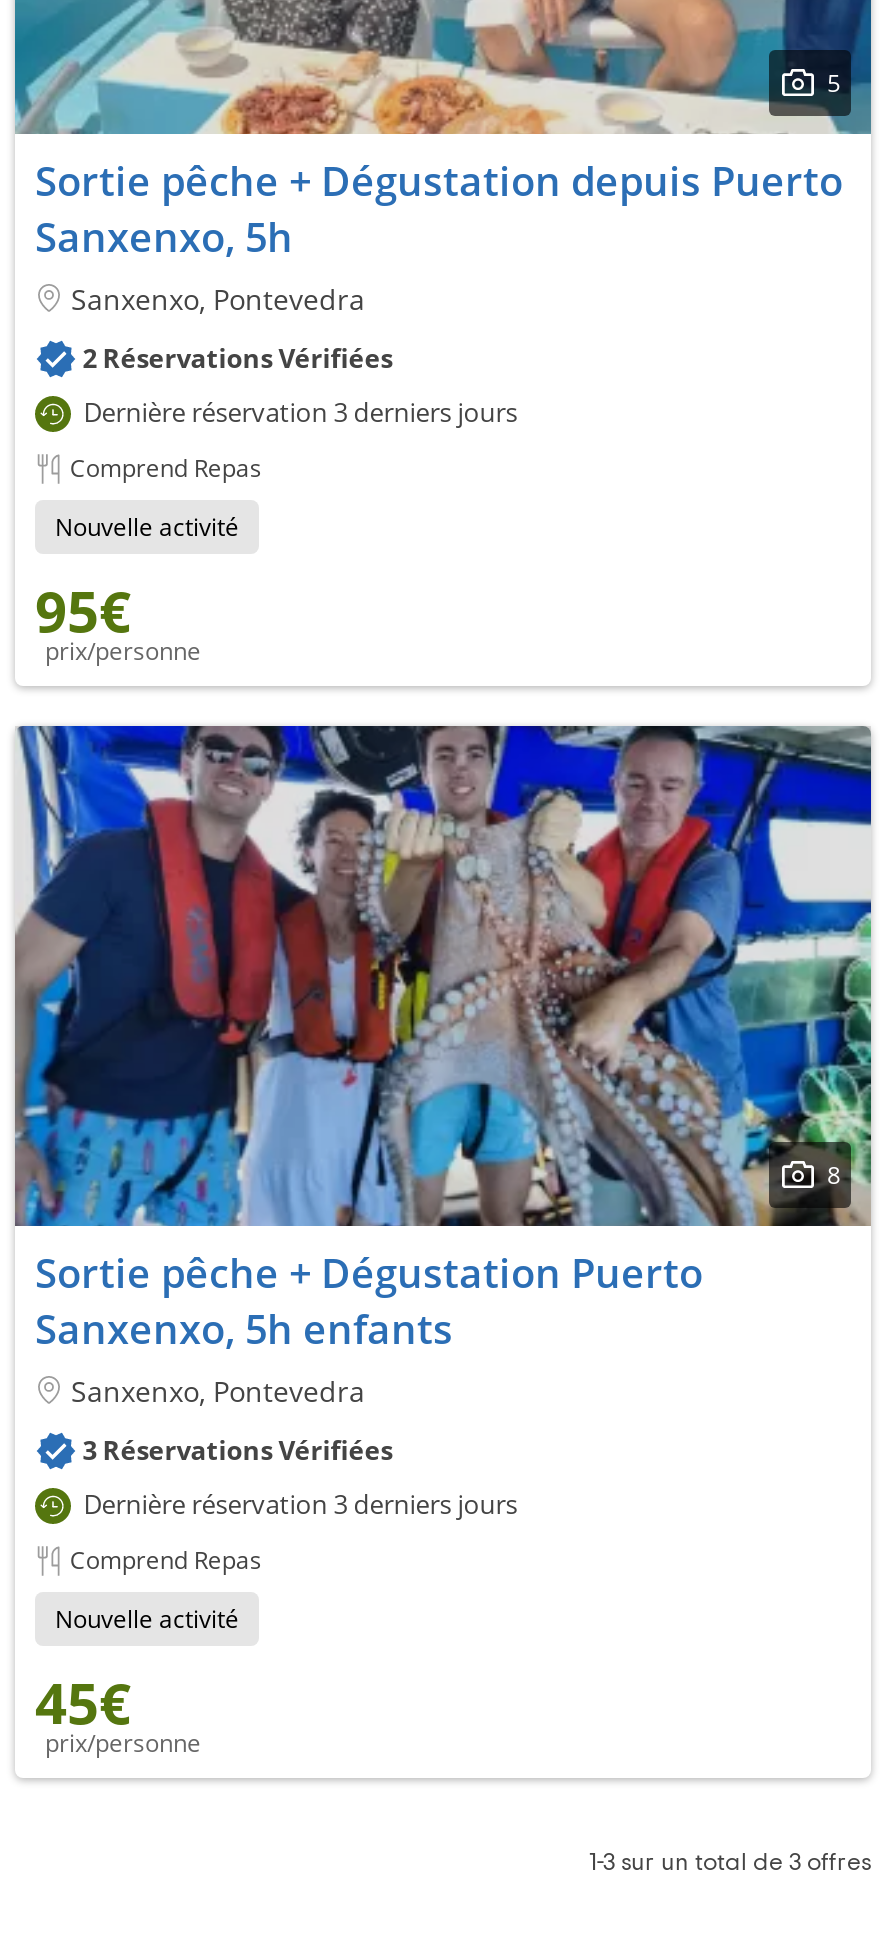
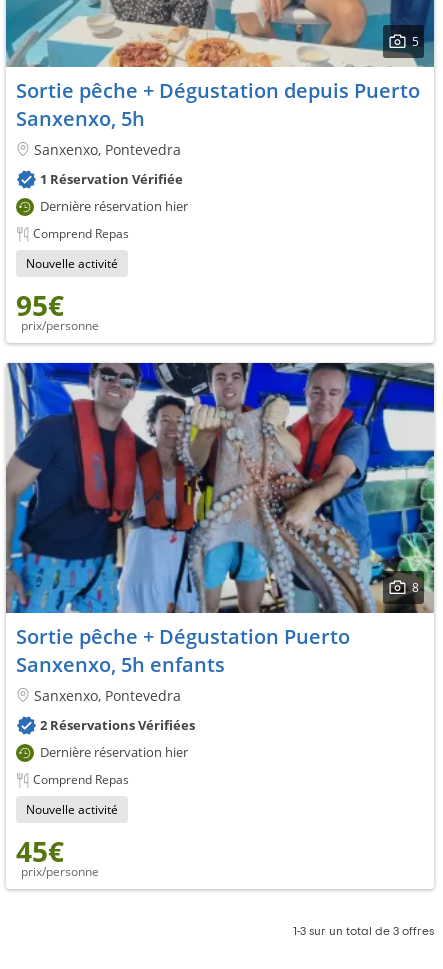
none -> [37,170,183,188] 1 Réservation Vérifiée
moved [77,340,393,376] -> [37,716,195,734]: 2 Réservations Vérifiées
[83,395,517,431] Dernière réservation 3 derniers jours -> [40,197,188,215] Dernière réservation hier
[77,1432,393,1468] 3 Réservations Vérifiées -> none
[83,1486,517,1522] Dernière réservation 3 derniers jours -> [40,743,188,761] Dernière réservation hier

